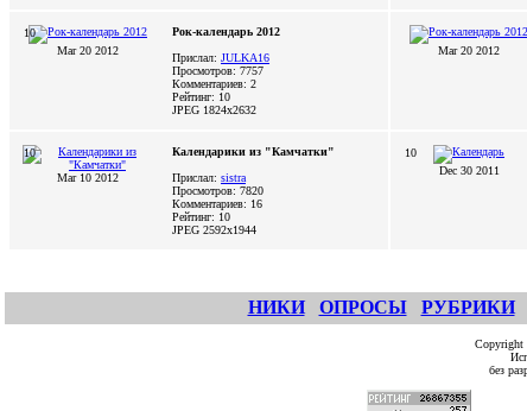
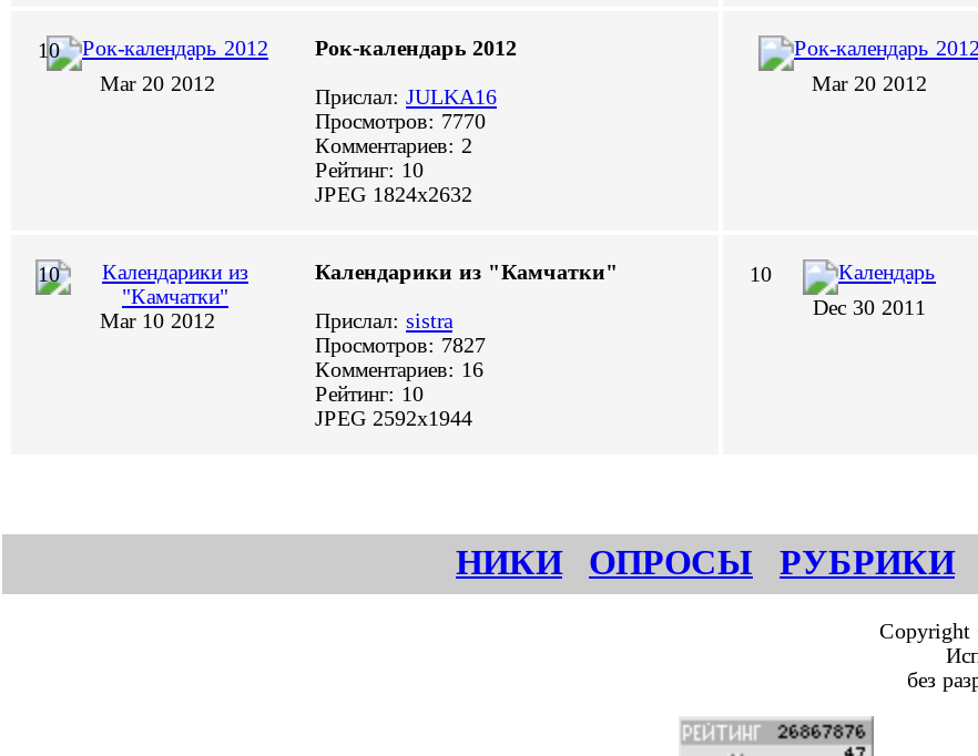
[172,64,263,77] Просмотров: 7757 -> [315,109,486,133] Просмотров: 7770
[172,184,263,197] Просмотров: 7820 -> [315,333,486,357] Просмотров: 7827

